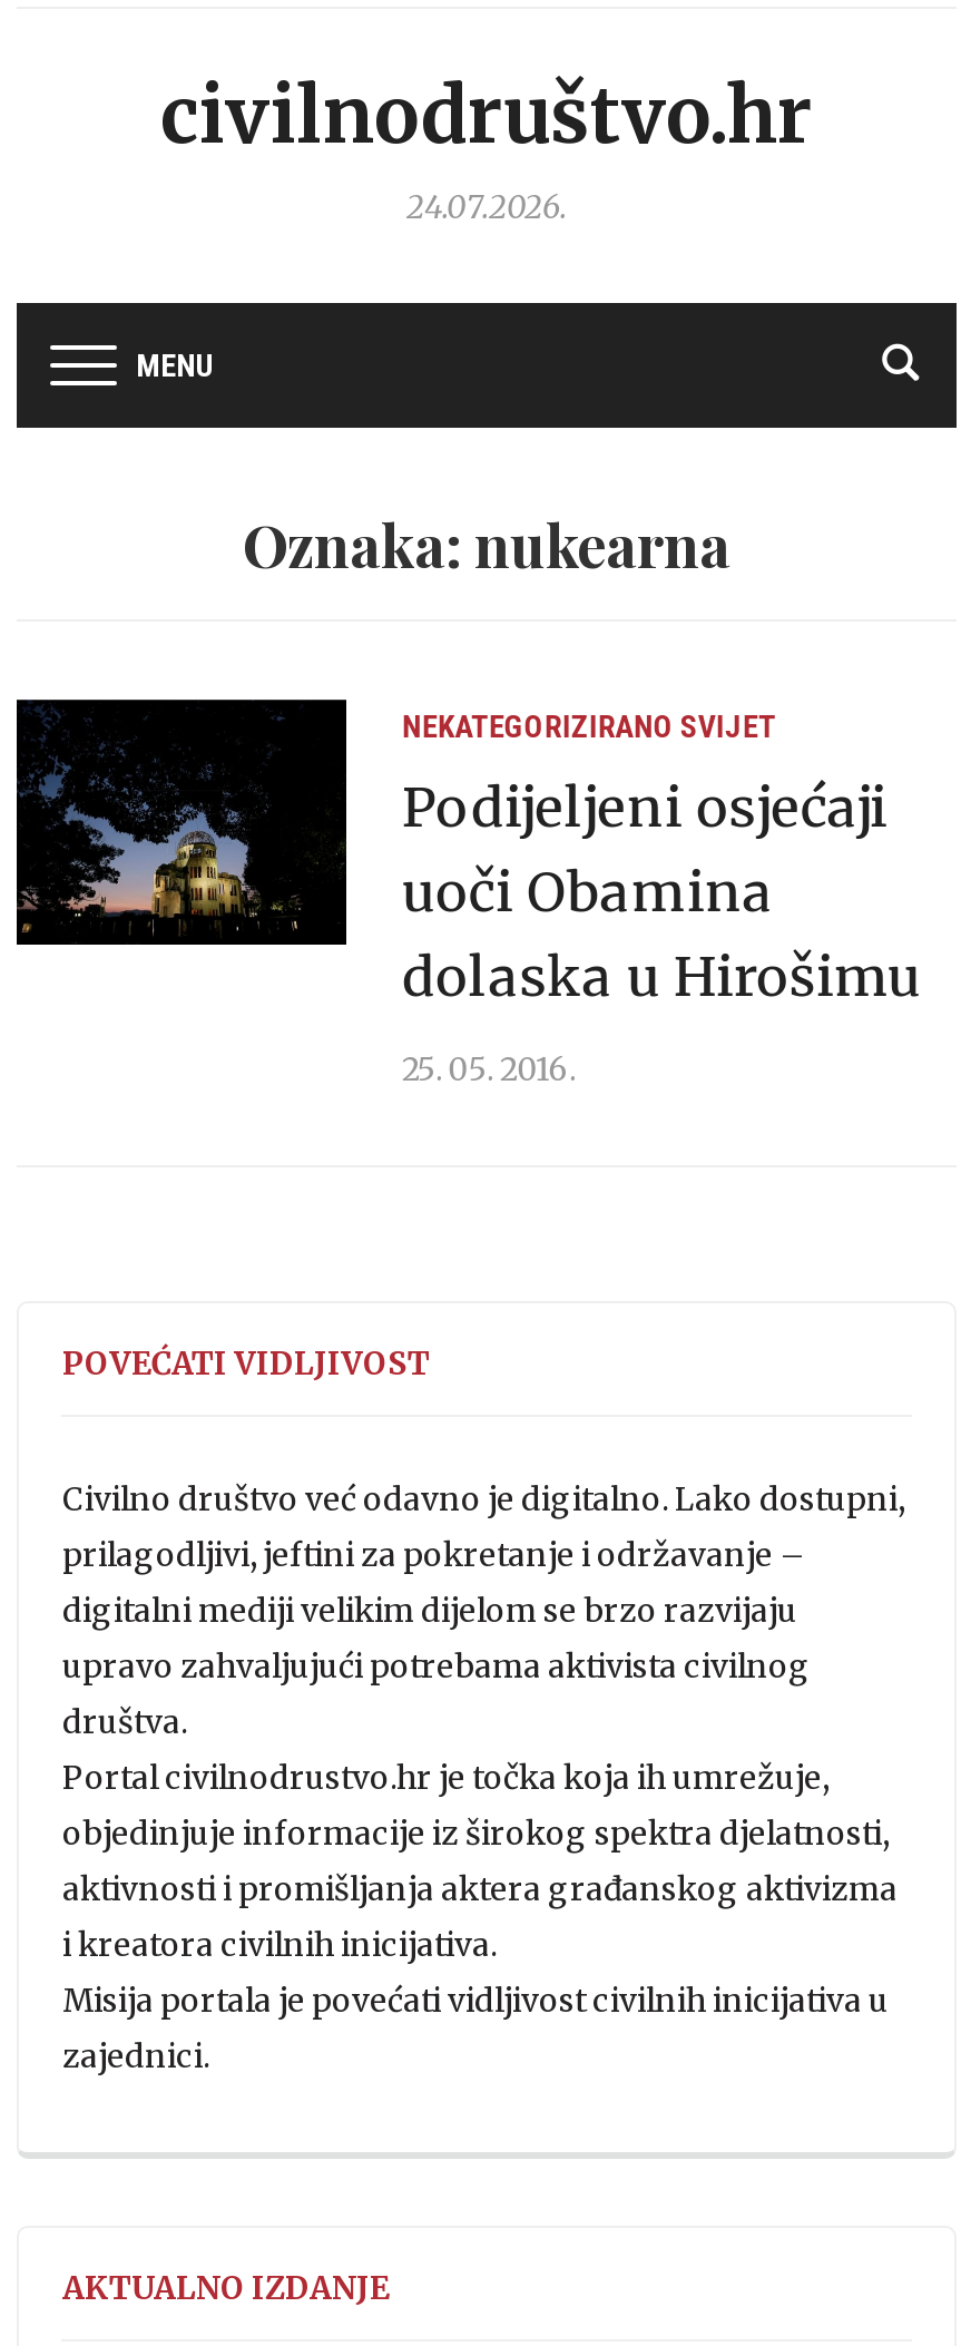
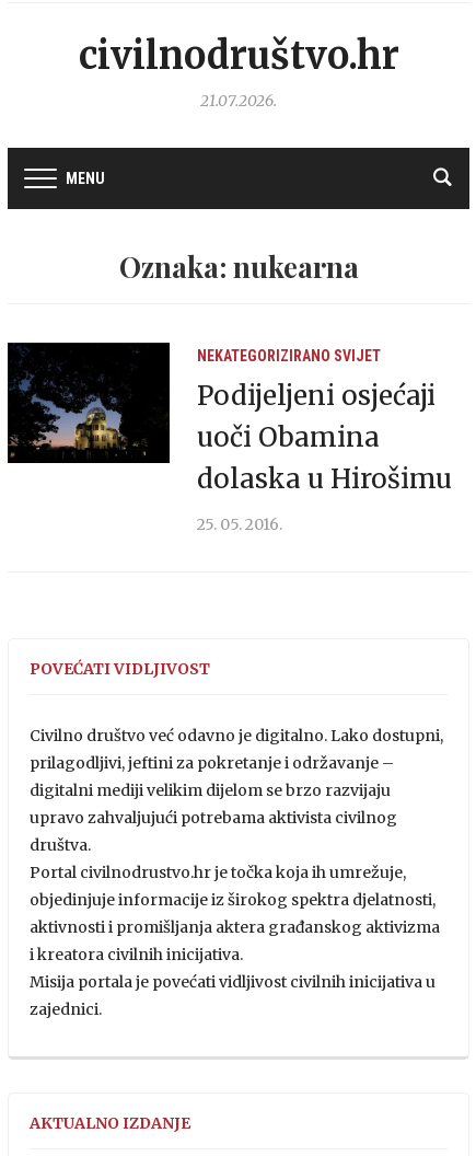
[406,187,567,227] 24.07.2026. -> [200,91,277,111] 21.07.2026.

